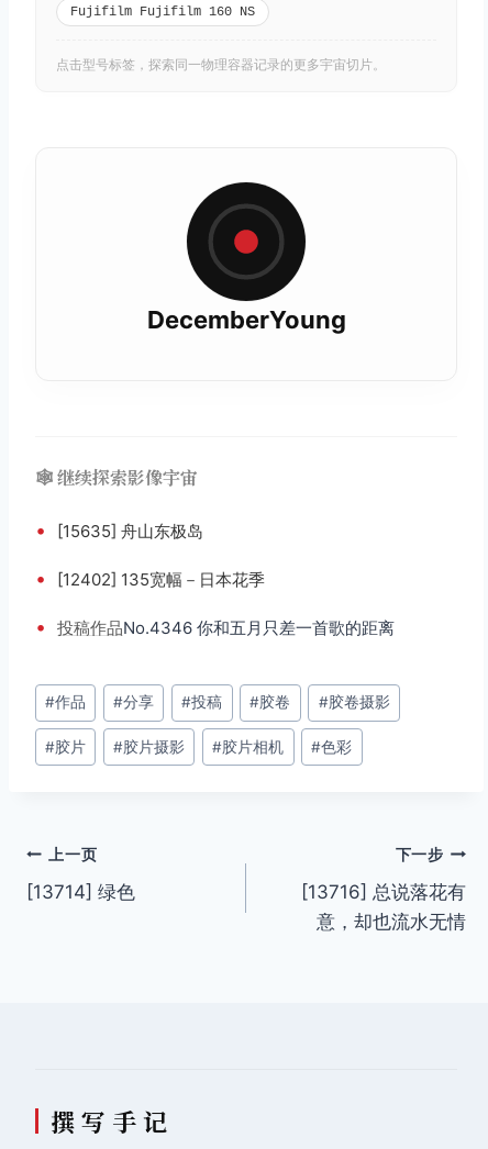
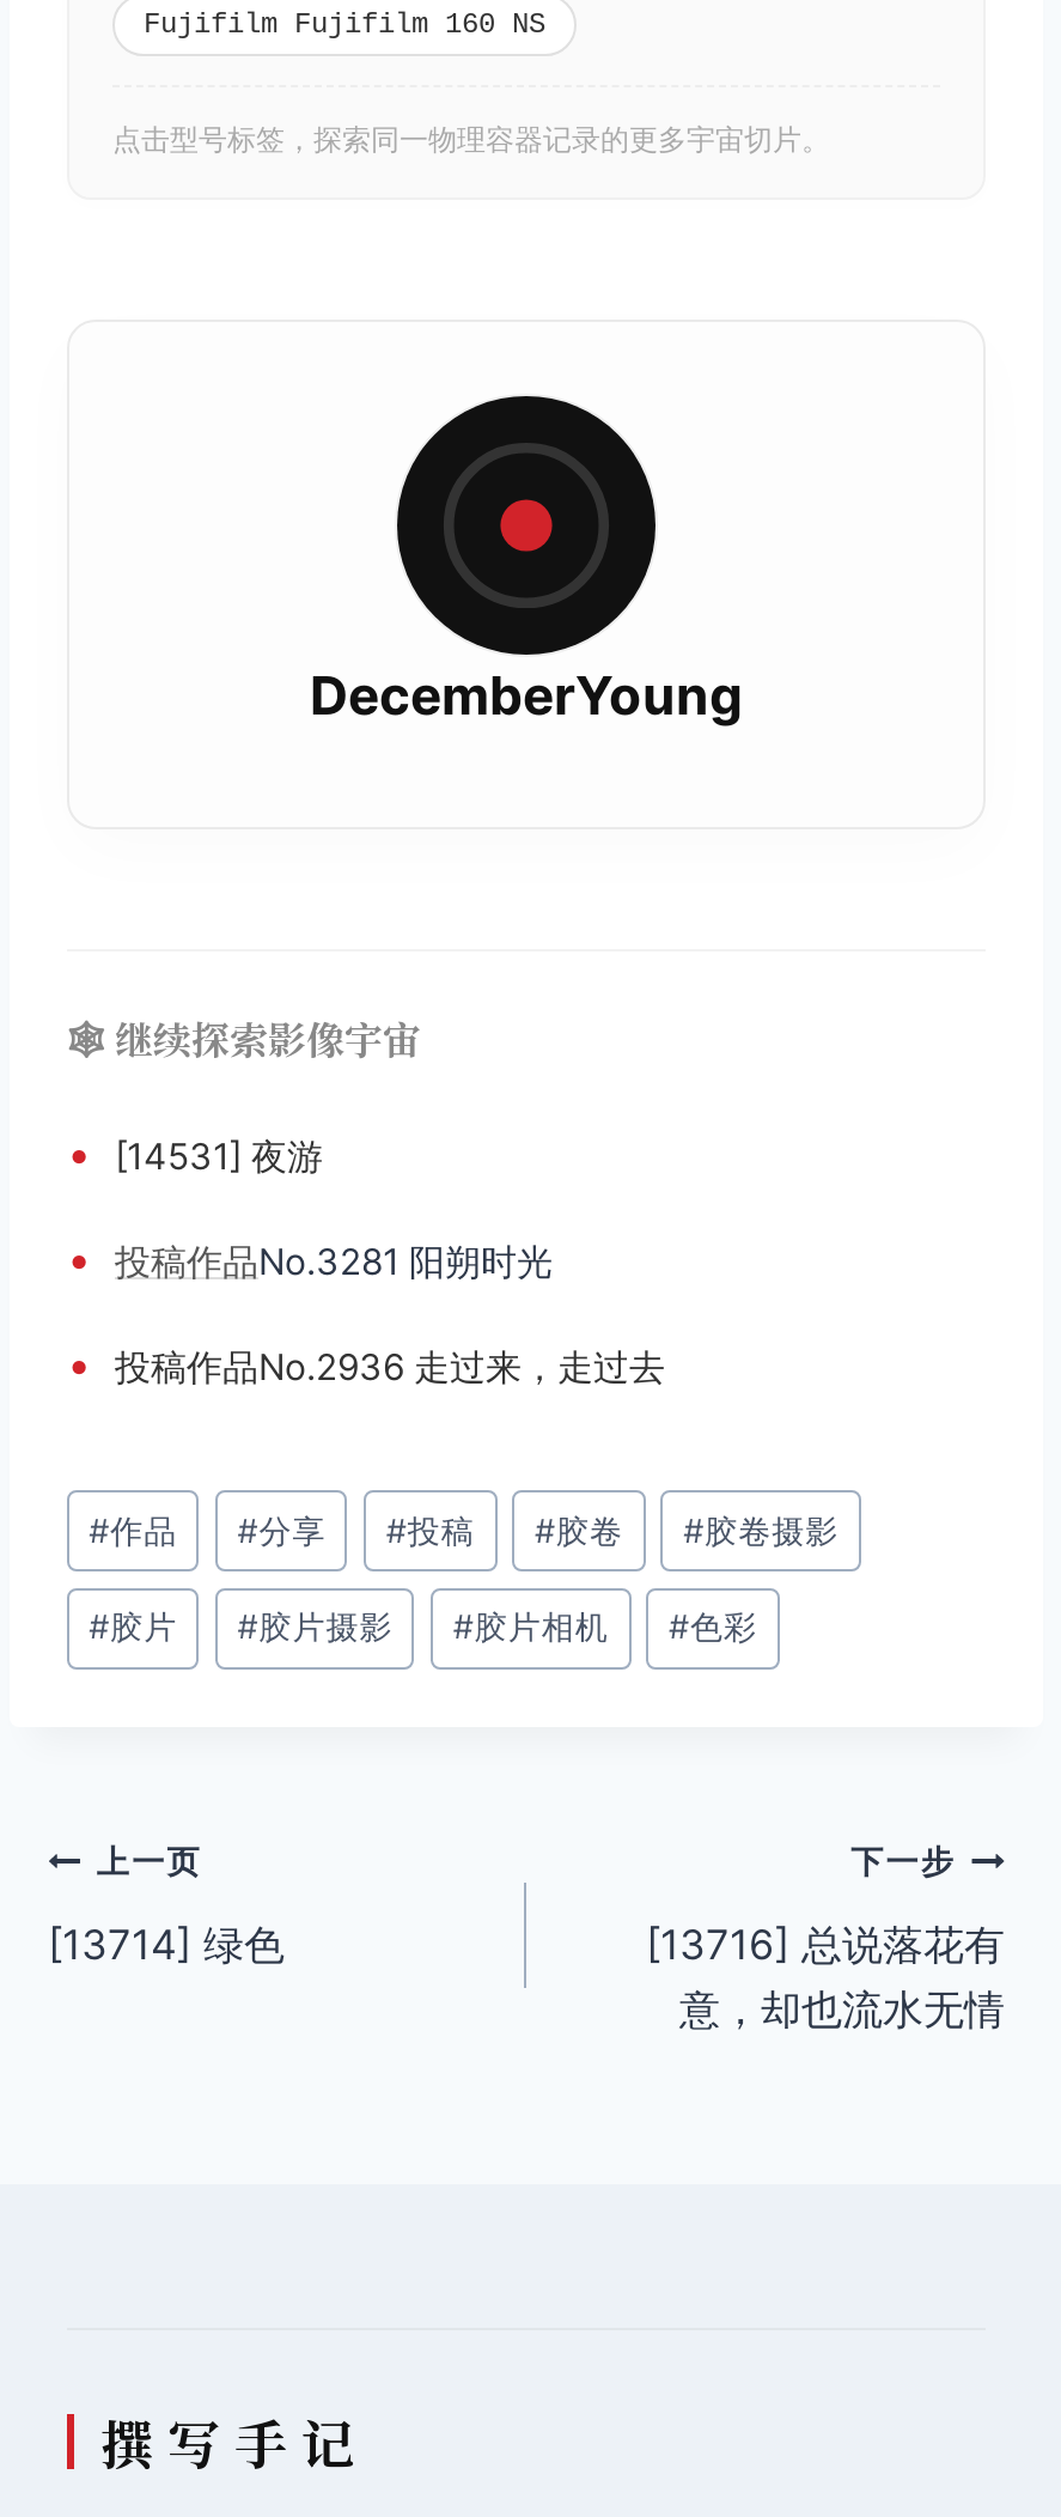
[35,518,203,542] • [15635] 舟山东极岛 -> [67,1130,323,1180] • [14531] 夜游
[35,567,265,590] • [12402] 135宽幅－日本花季 -> [67,1235,553,1285] • 投稿作品No.3281 阳朔时光
[35,615,395,638] • 投稿作品No.4346 你和五月只差一首歌的距离 -> [67,1340,665,1391] • 投稿作品No.2936 走过来，走过去

